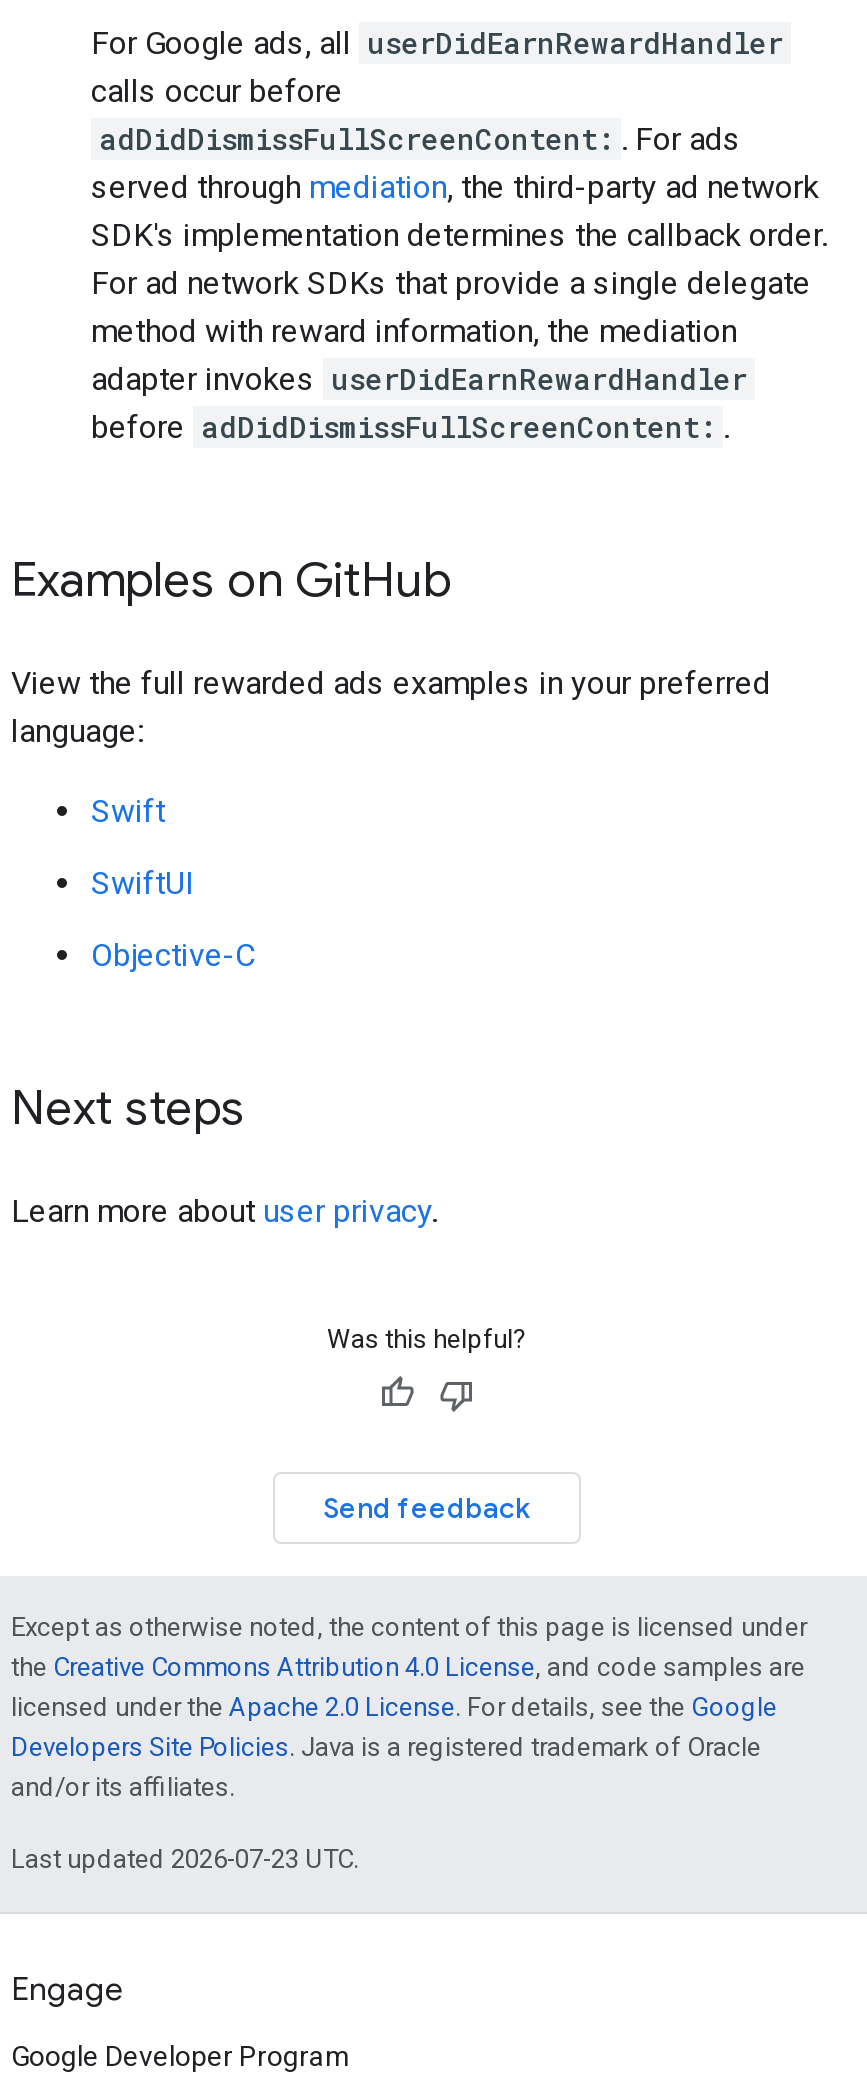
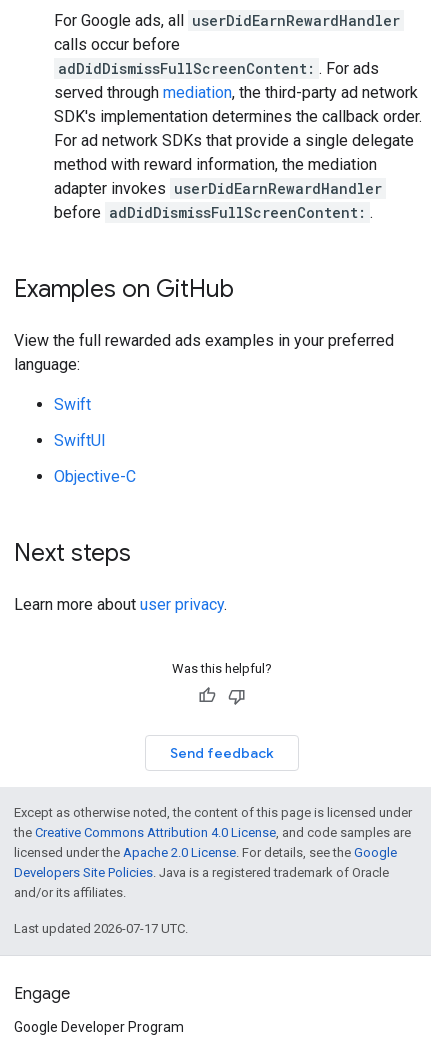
[11,1844,359,1874] Last updated 2026-07-23 UTC. -> [14,921,188,936] Last updated 2026-07-17 UTC.

